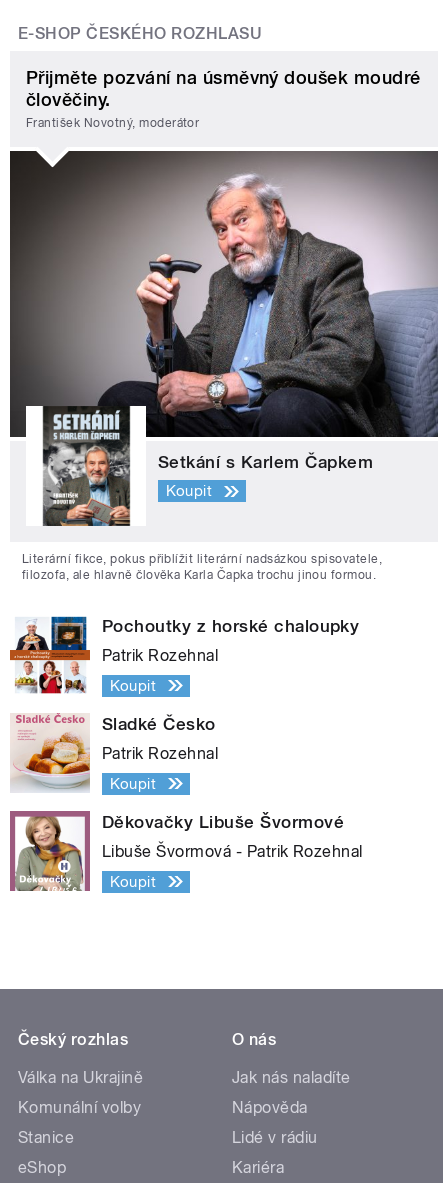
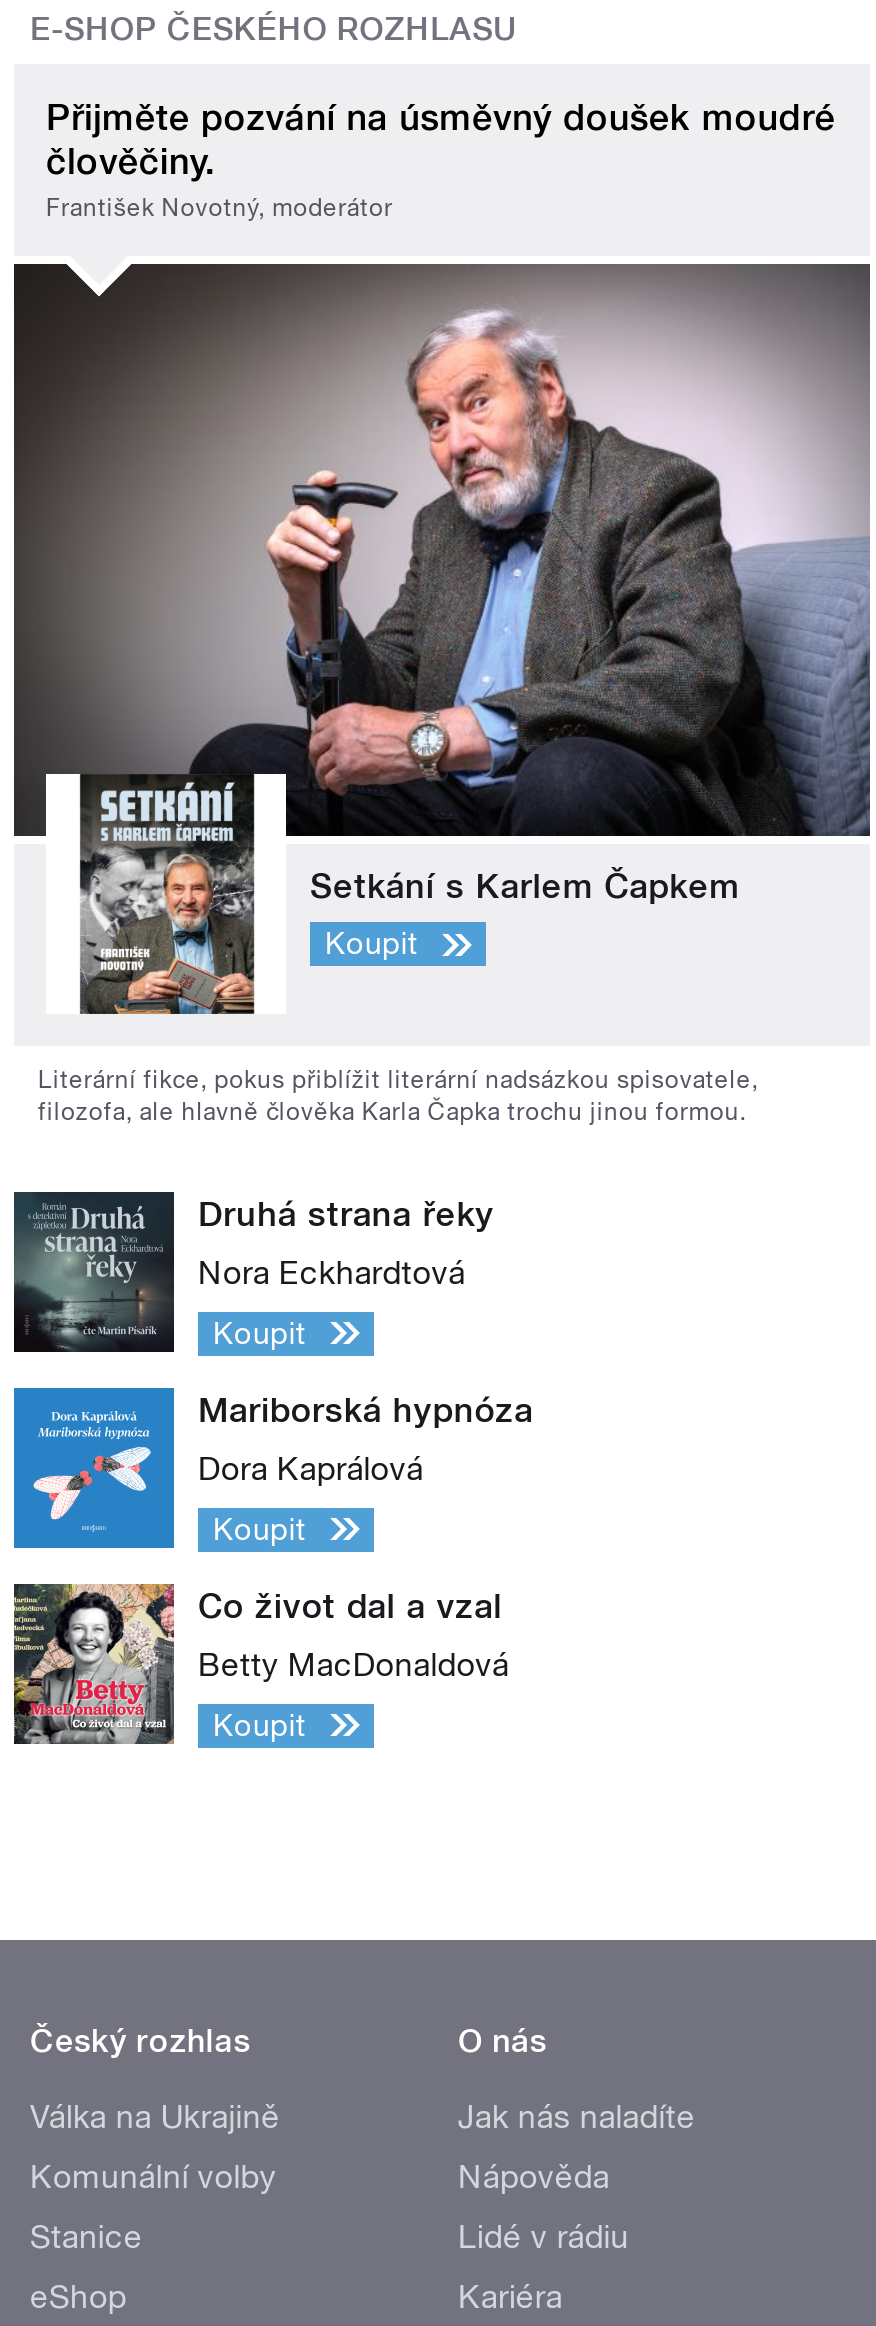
[9,615,359,695] [image] | Pochoutky z horské chaloupky -> [12,1190,494,1354] [image] | Druhá strana řeky
[102,646,218,665] Patrik Rozehnal -> [198,1253,465,1291] Nora Eckhardtová
[10,713,216,793] [image] | Sladké Česko -> [12,1386,533,1550] [image] | Mariborská hypnóza
[102,744,218,763] Patrik Rozehnal -> [198,1449,423,1487] Dora Kaprálová
[9,810,344,892] [image] | Děkovačky Libuše Švormové -> [12,1582,502,1746] [image] | Co život dal a vzal
[102,842,363,861] Libuše Švormová - Patrik Rozehnal -> [198,1645,509,1683] Betty MacDonaldová

